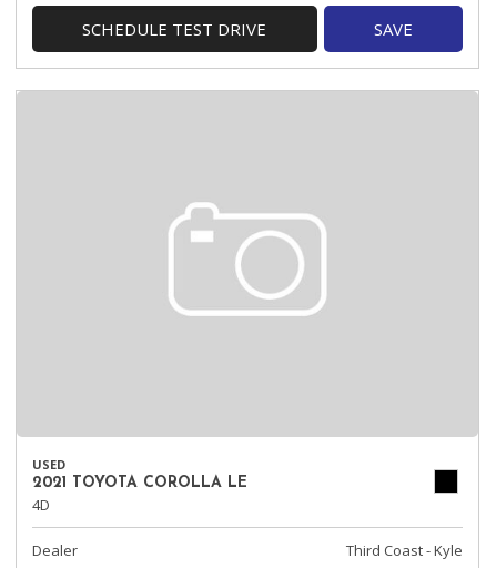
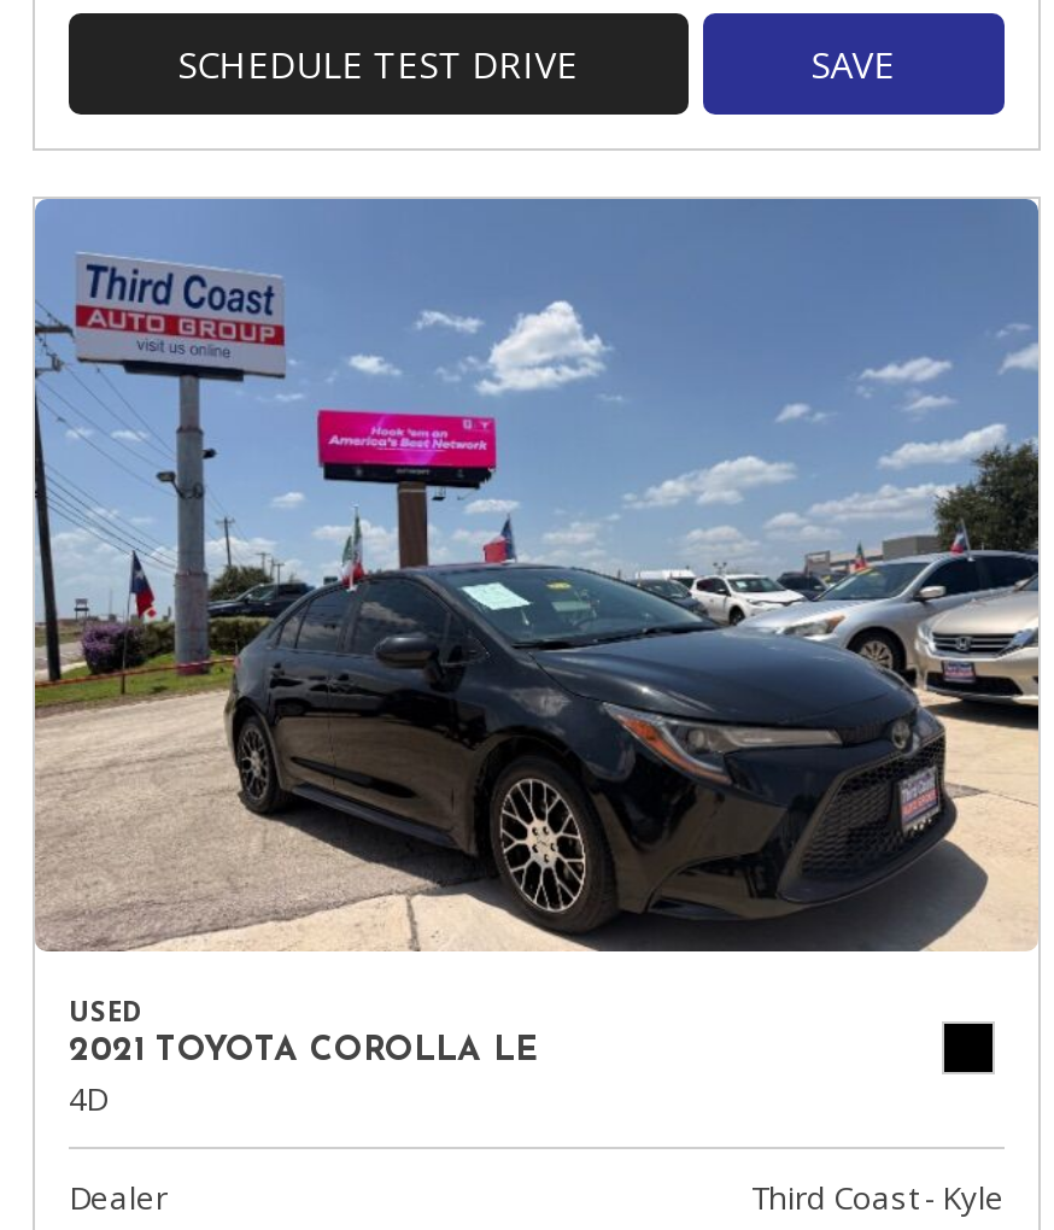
none -> [33,199,1041,954] [image]

